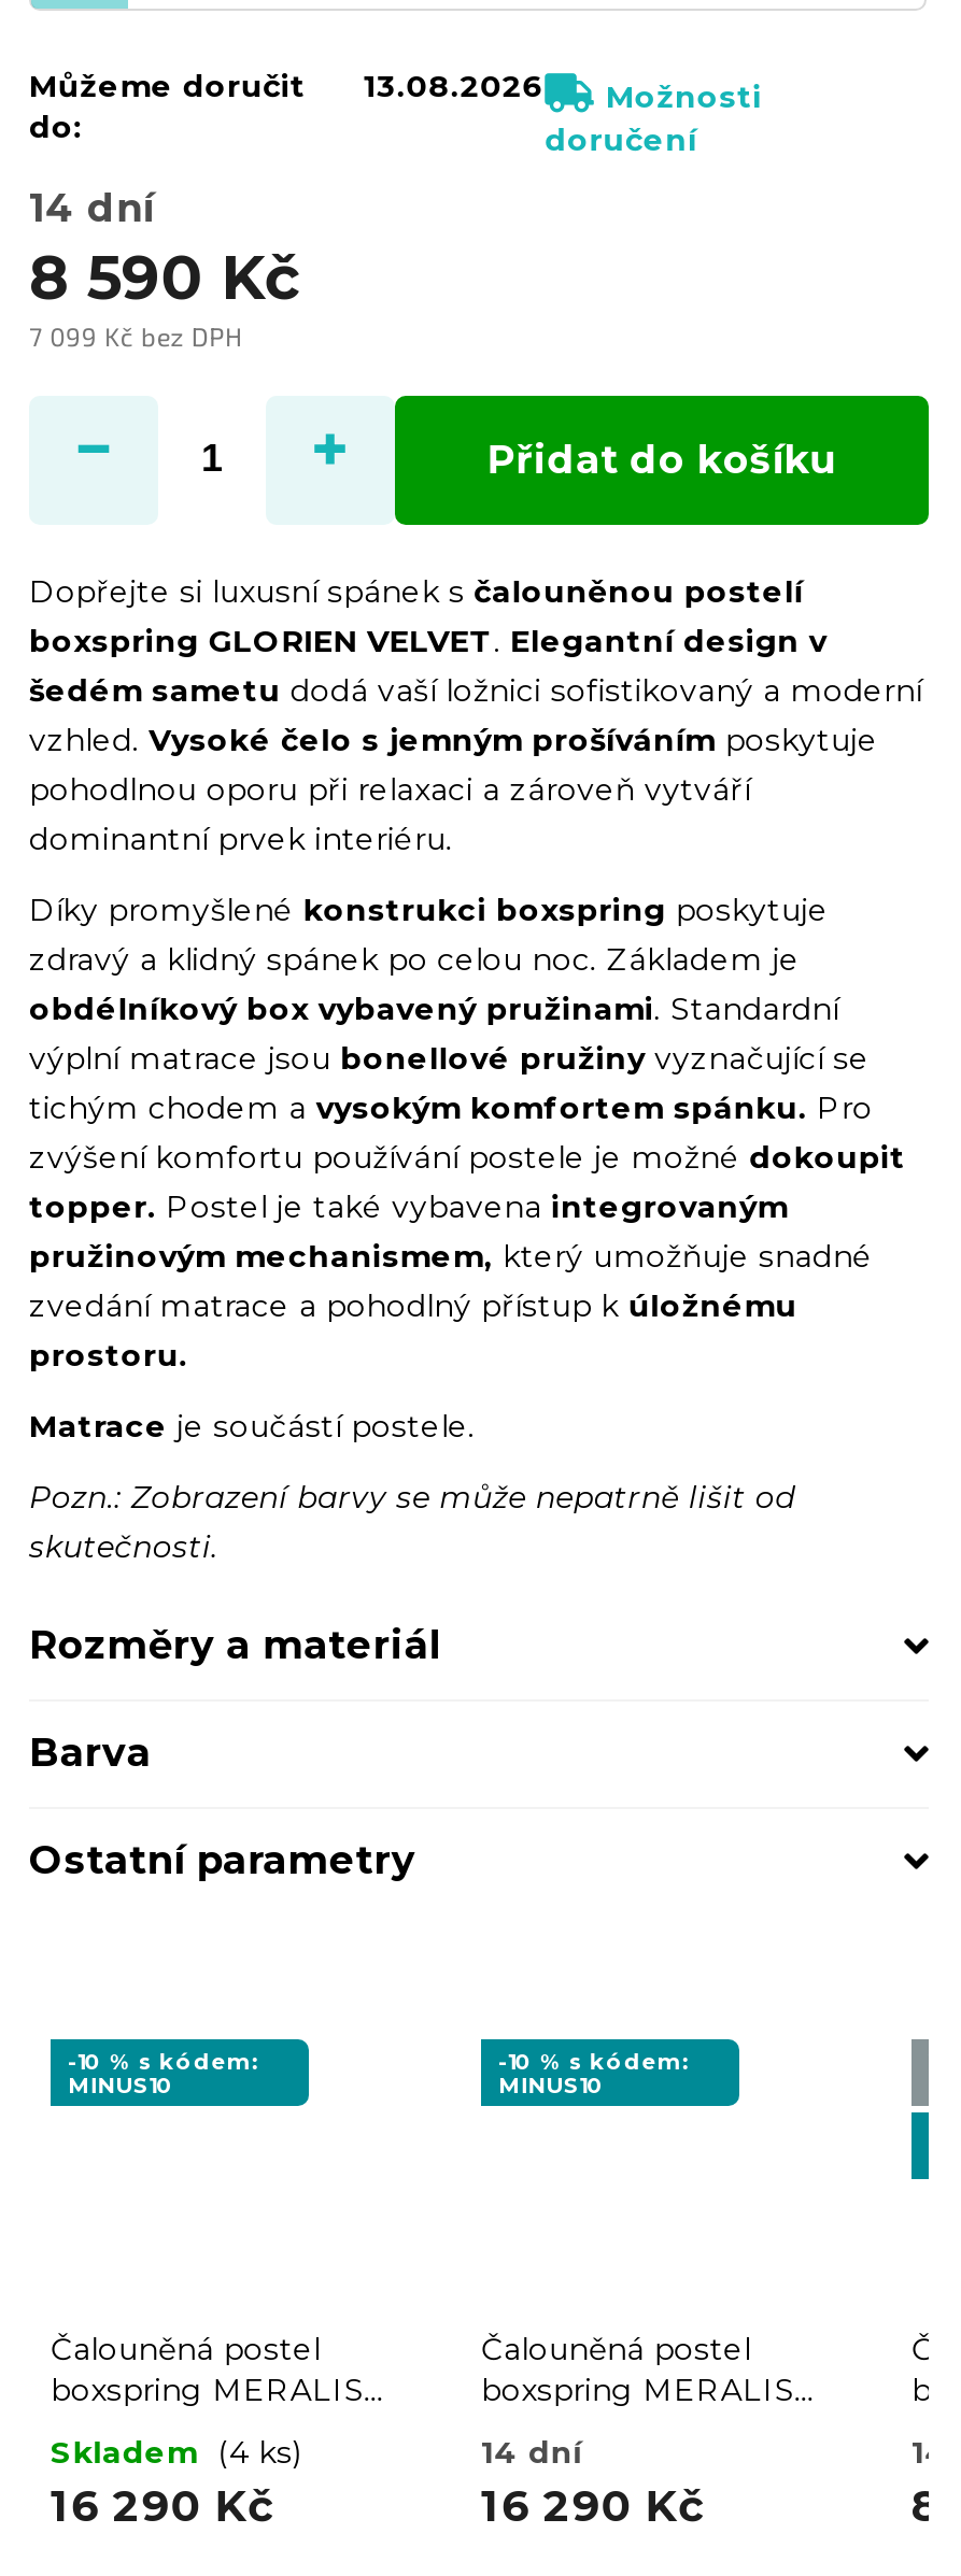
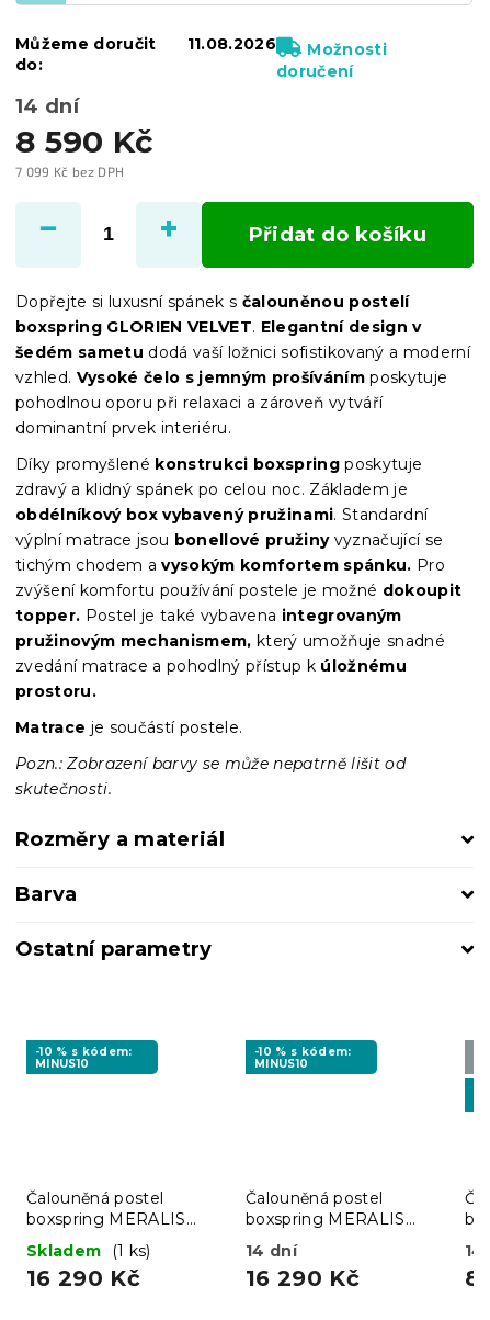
[29,66,762,116] Můžeme doručit 13.08.2026 Možnosti -> [15,34,387,59] Můžeme doručit 11.08.2026 Možnosti
[51,2433,302,2471] Skladem (4 ks) -> [26,1241,151,1261] Skladem (1 ks)

